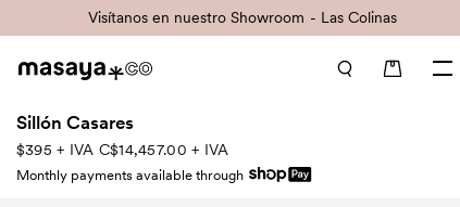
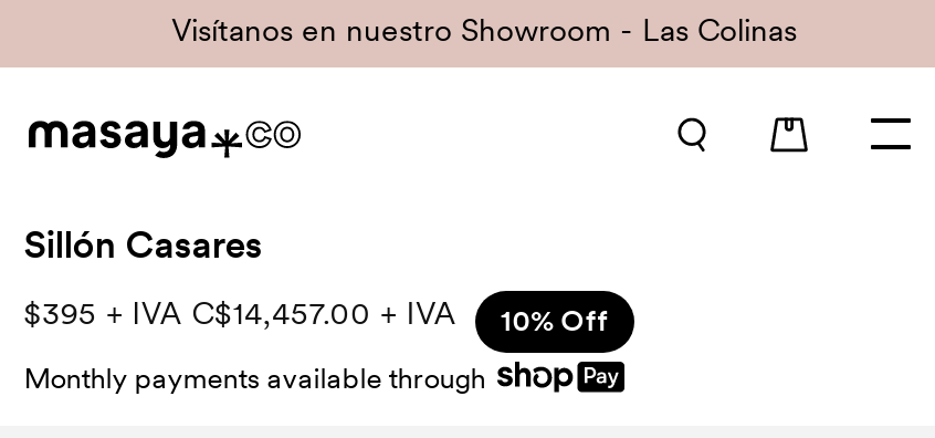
none -> [501,304,609,337] 10% Off

